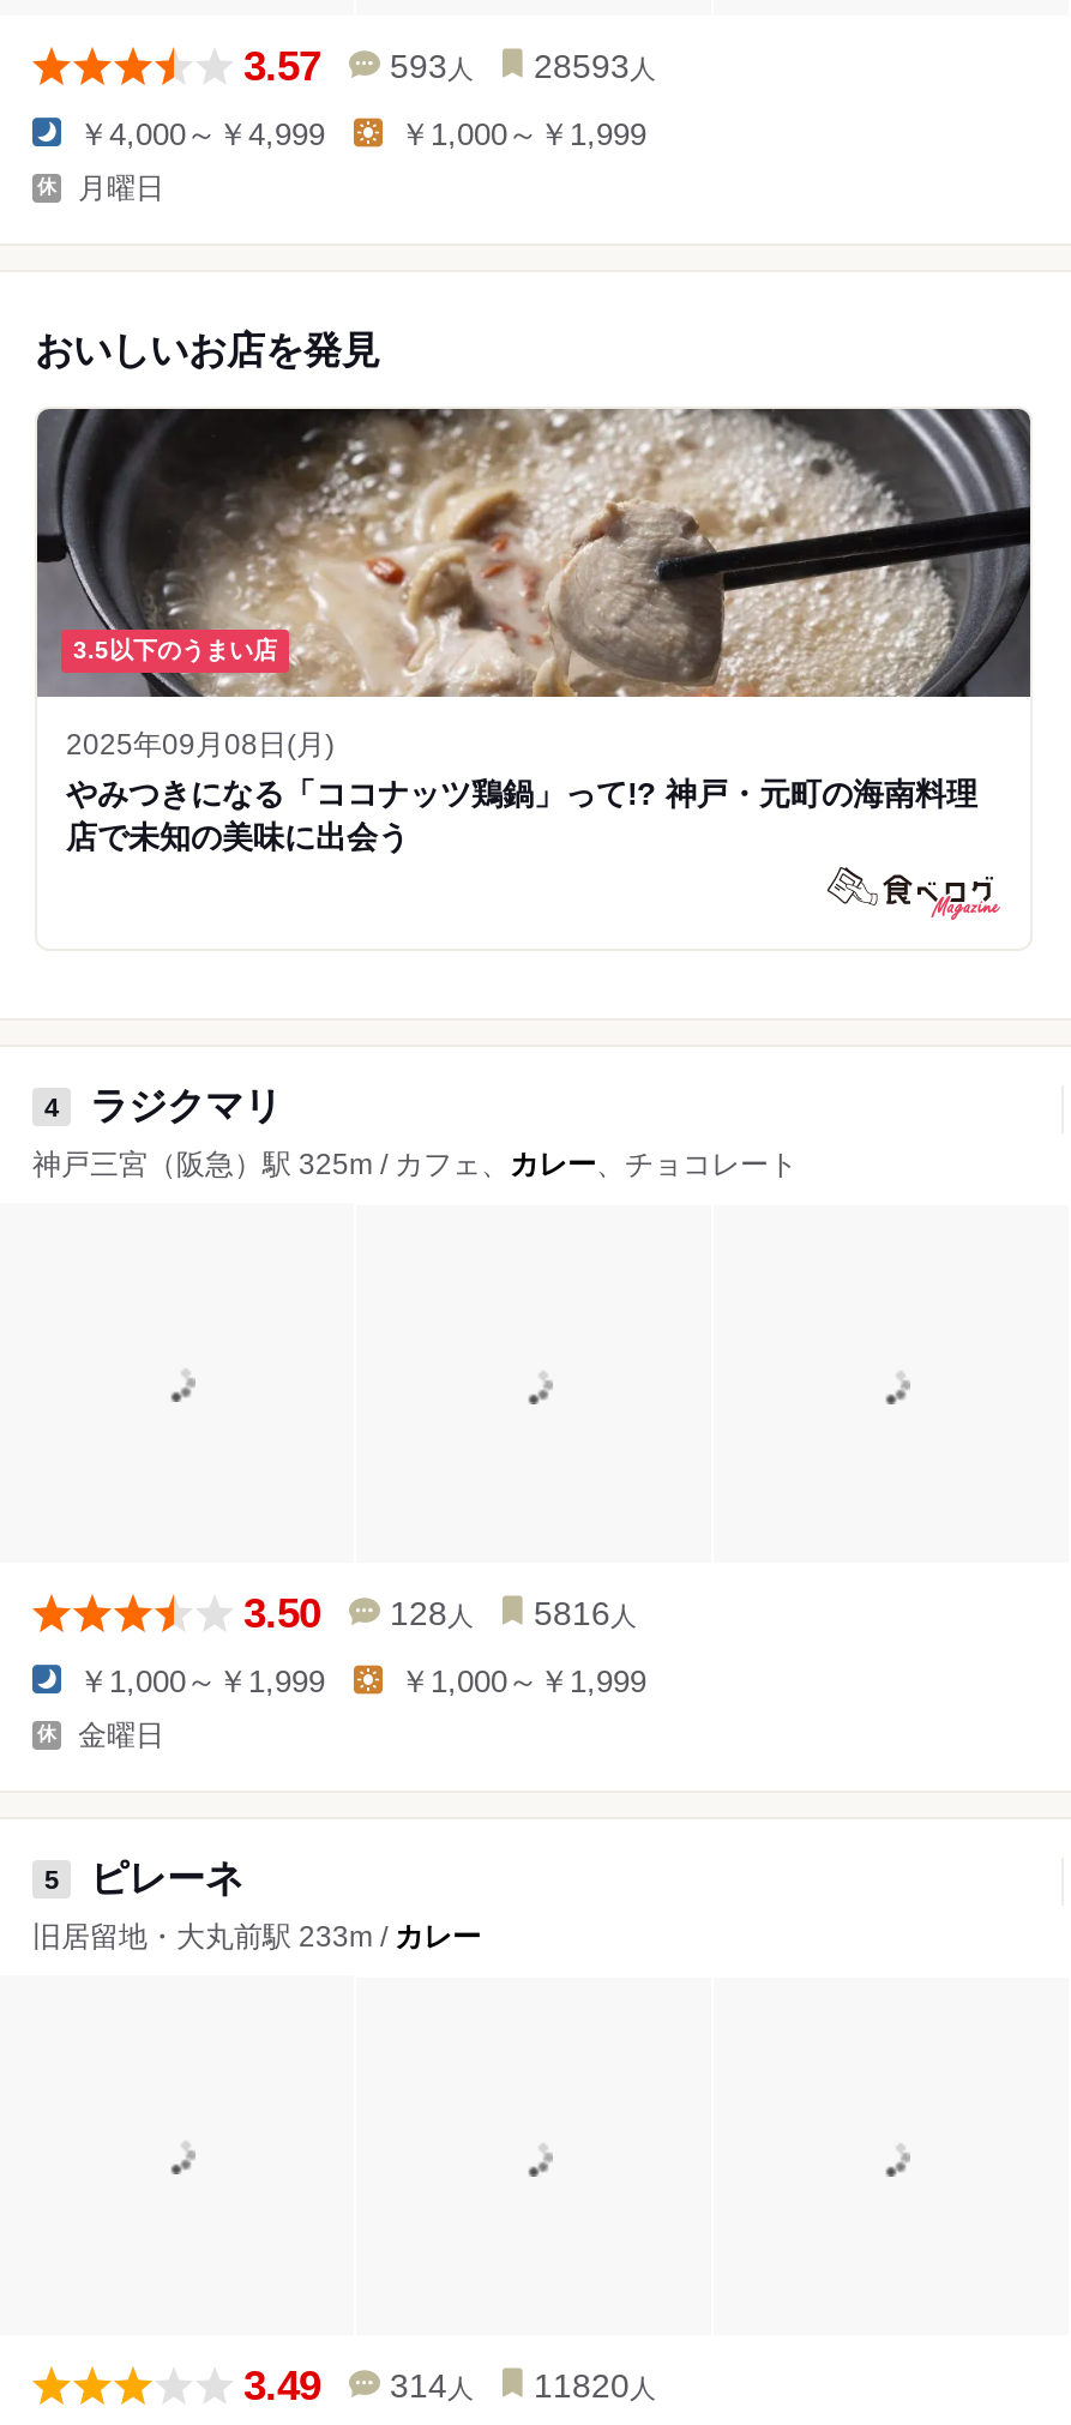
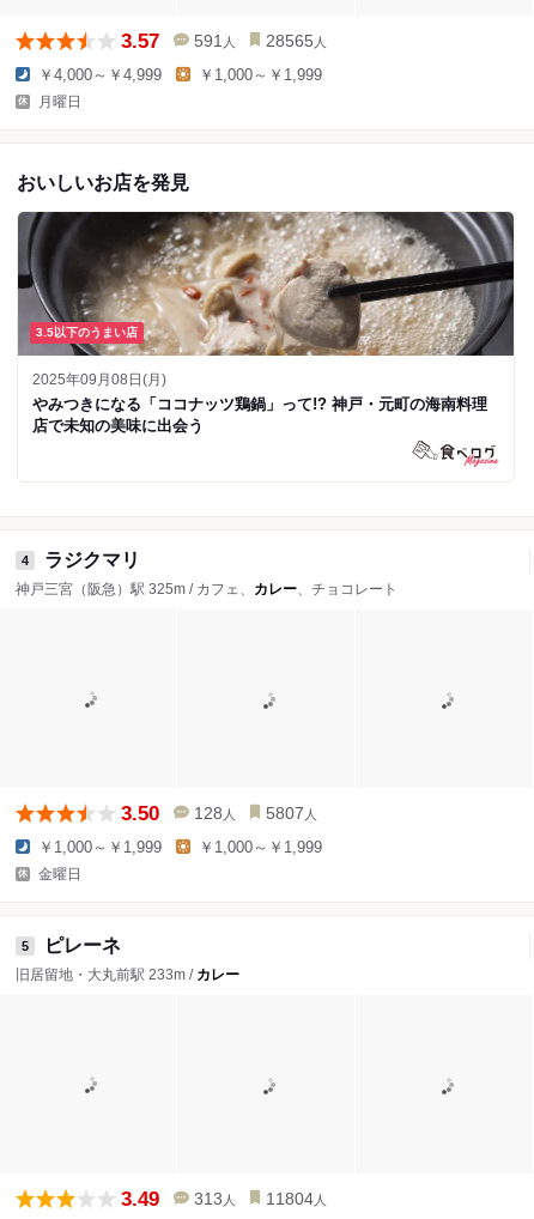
[390,47,474,85] 593人 -> [194,31,236,50] 591人
[534,47,656,85] 28593人 -> [266,31,327,50] 28565人
[243,1589,637,1637] 3.50 128人 5816人 -> [121,801,317,825] 3.50 128人 5807人
[390,2366,474,2405] 314人 -> [194,1189,236,1208] 313人
[534,2366,656,2405] 11820人 -> [266,1189,327,1208] 11804人

